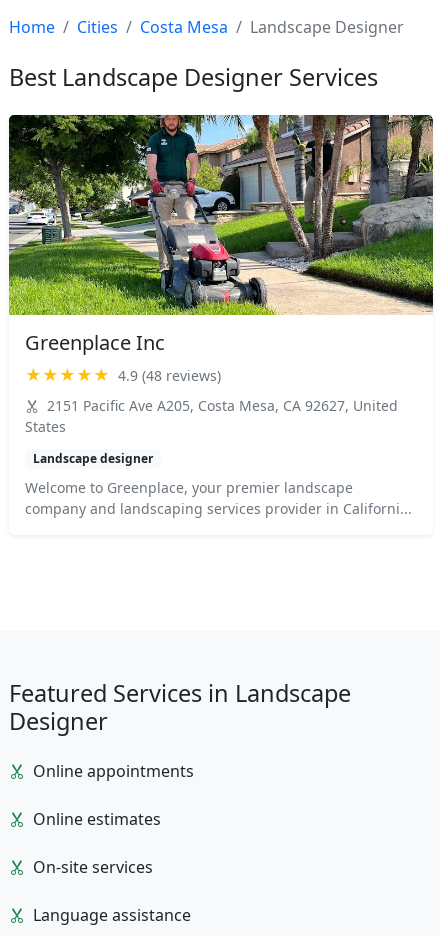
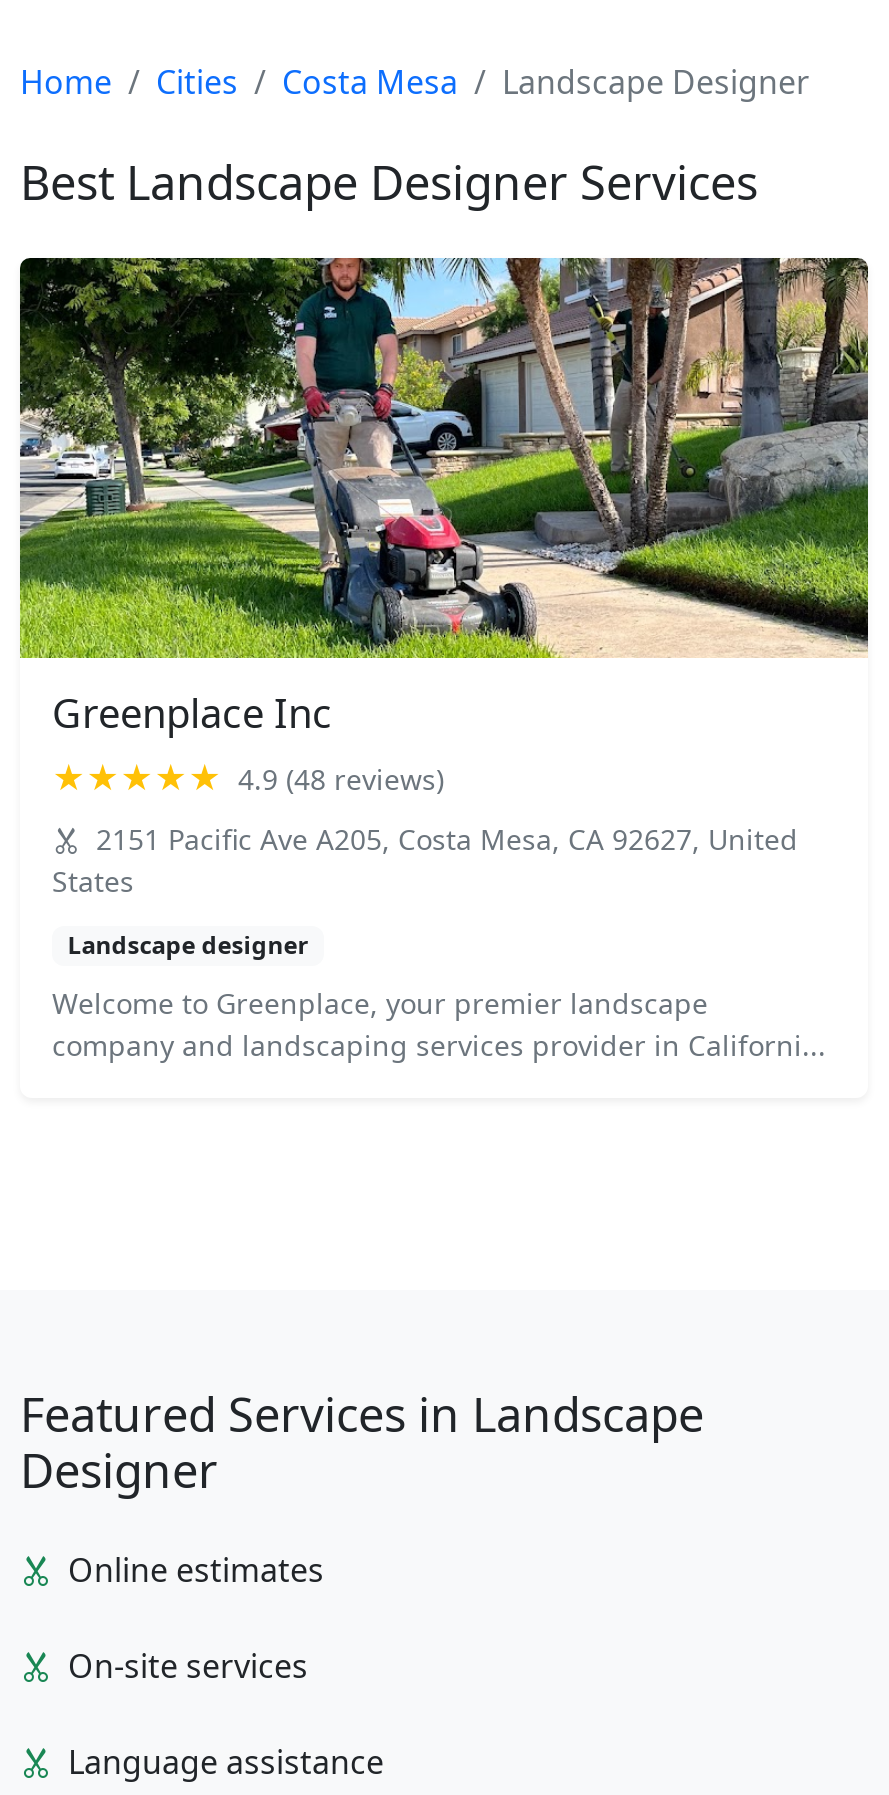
[33,760,194,782] Online appointments -> none

